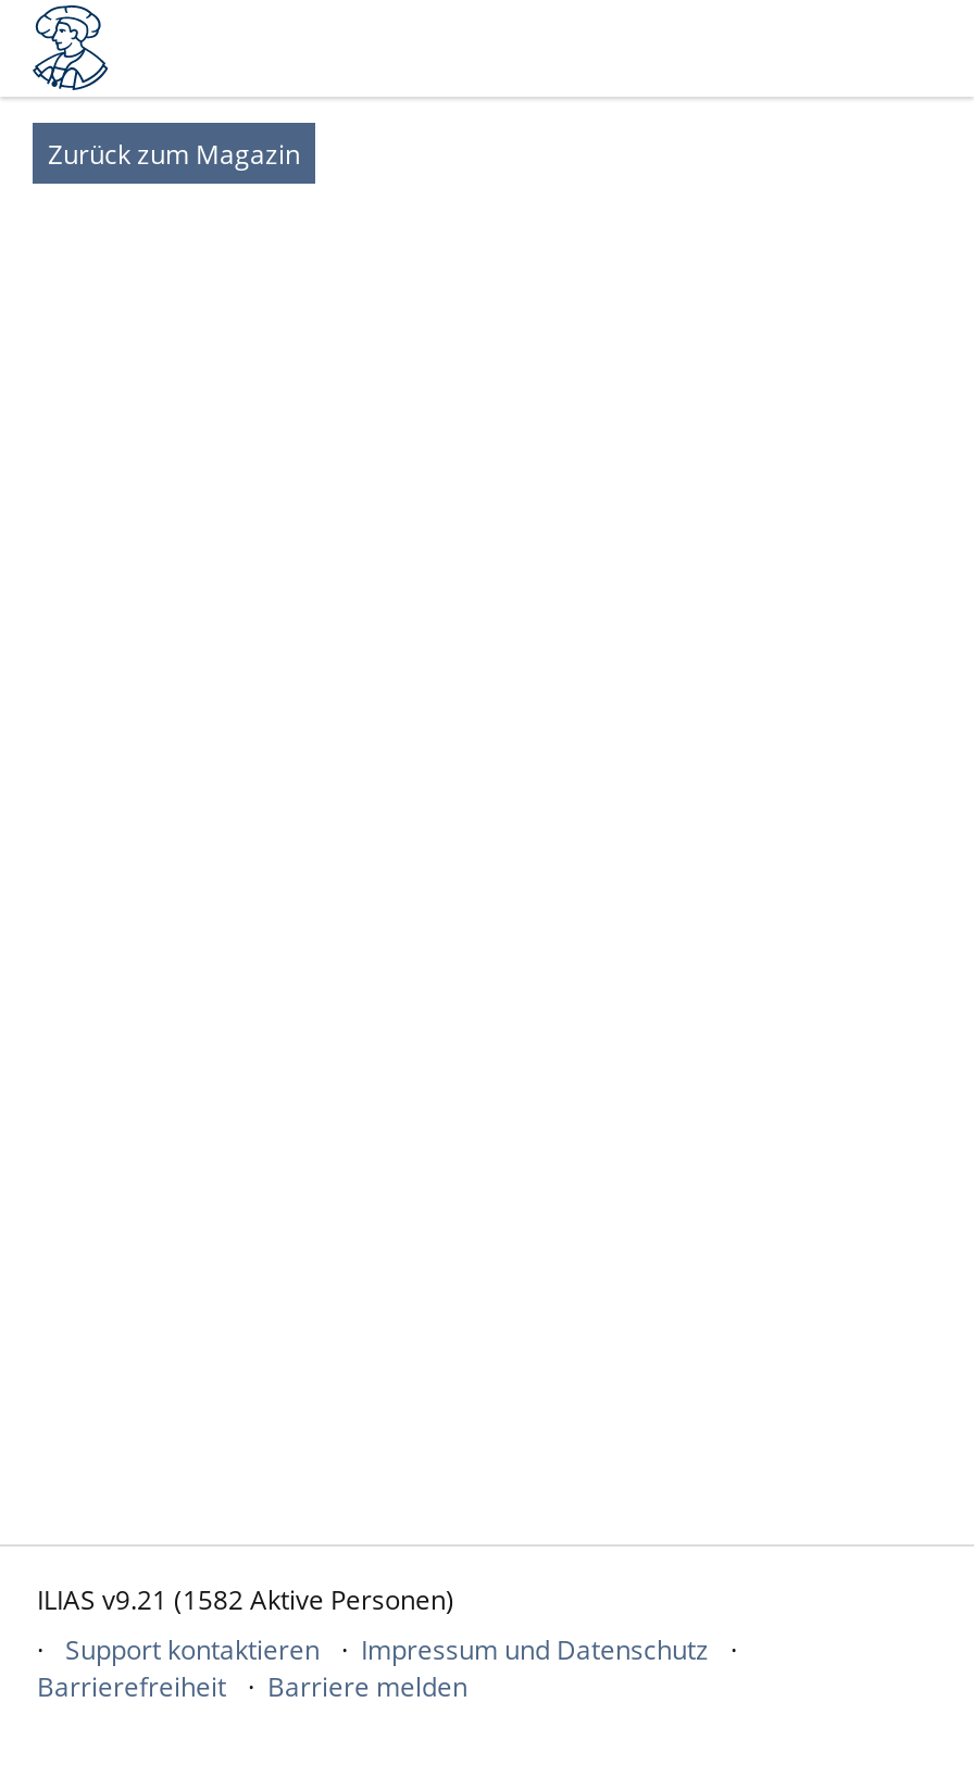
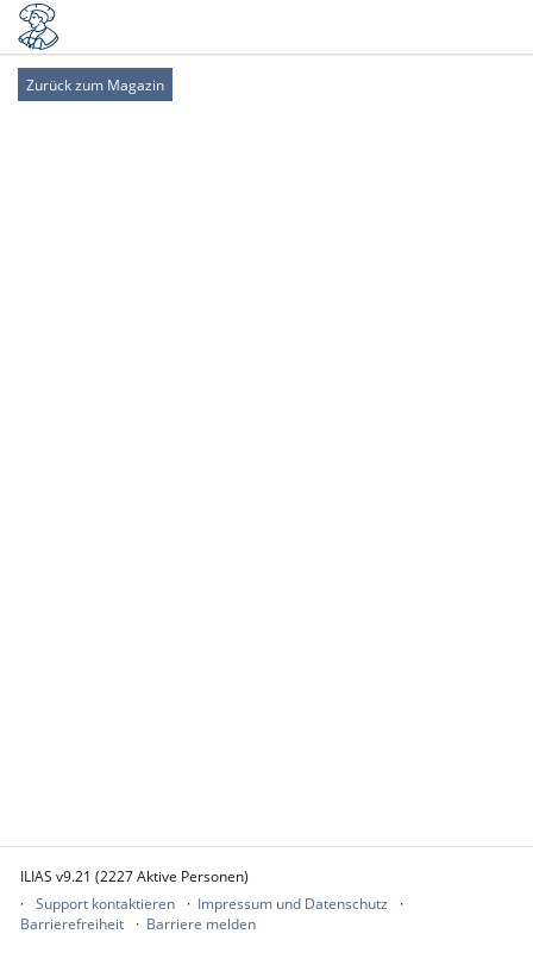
[37,1581,454,1618] ILIAS v9.21 (1582 Aktive Personen) -> [20,866,249,886] ILIAS v9.21 (2227 Aktive Personen)

